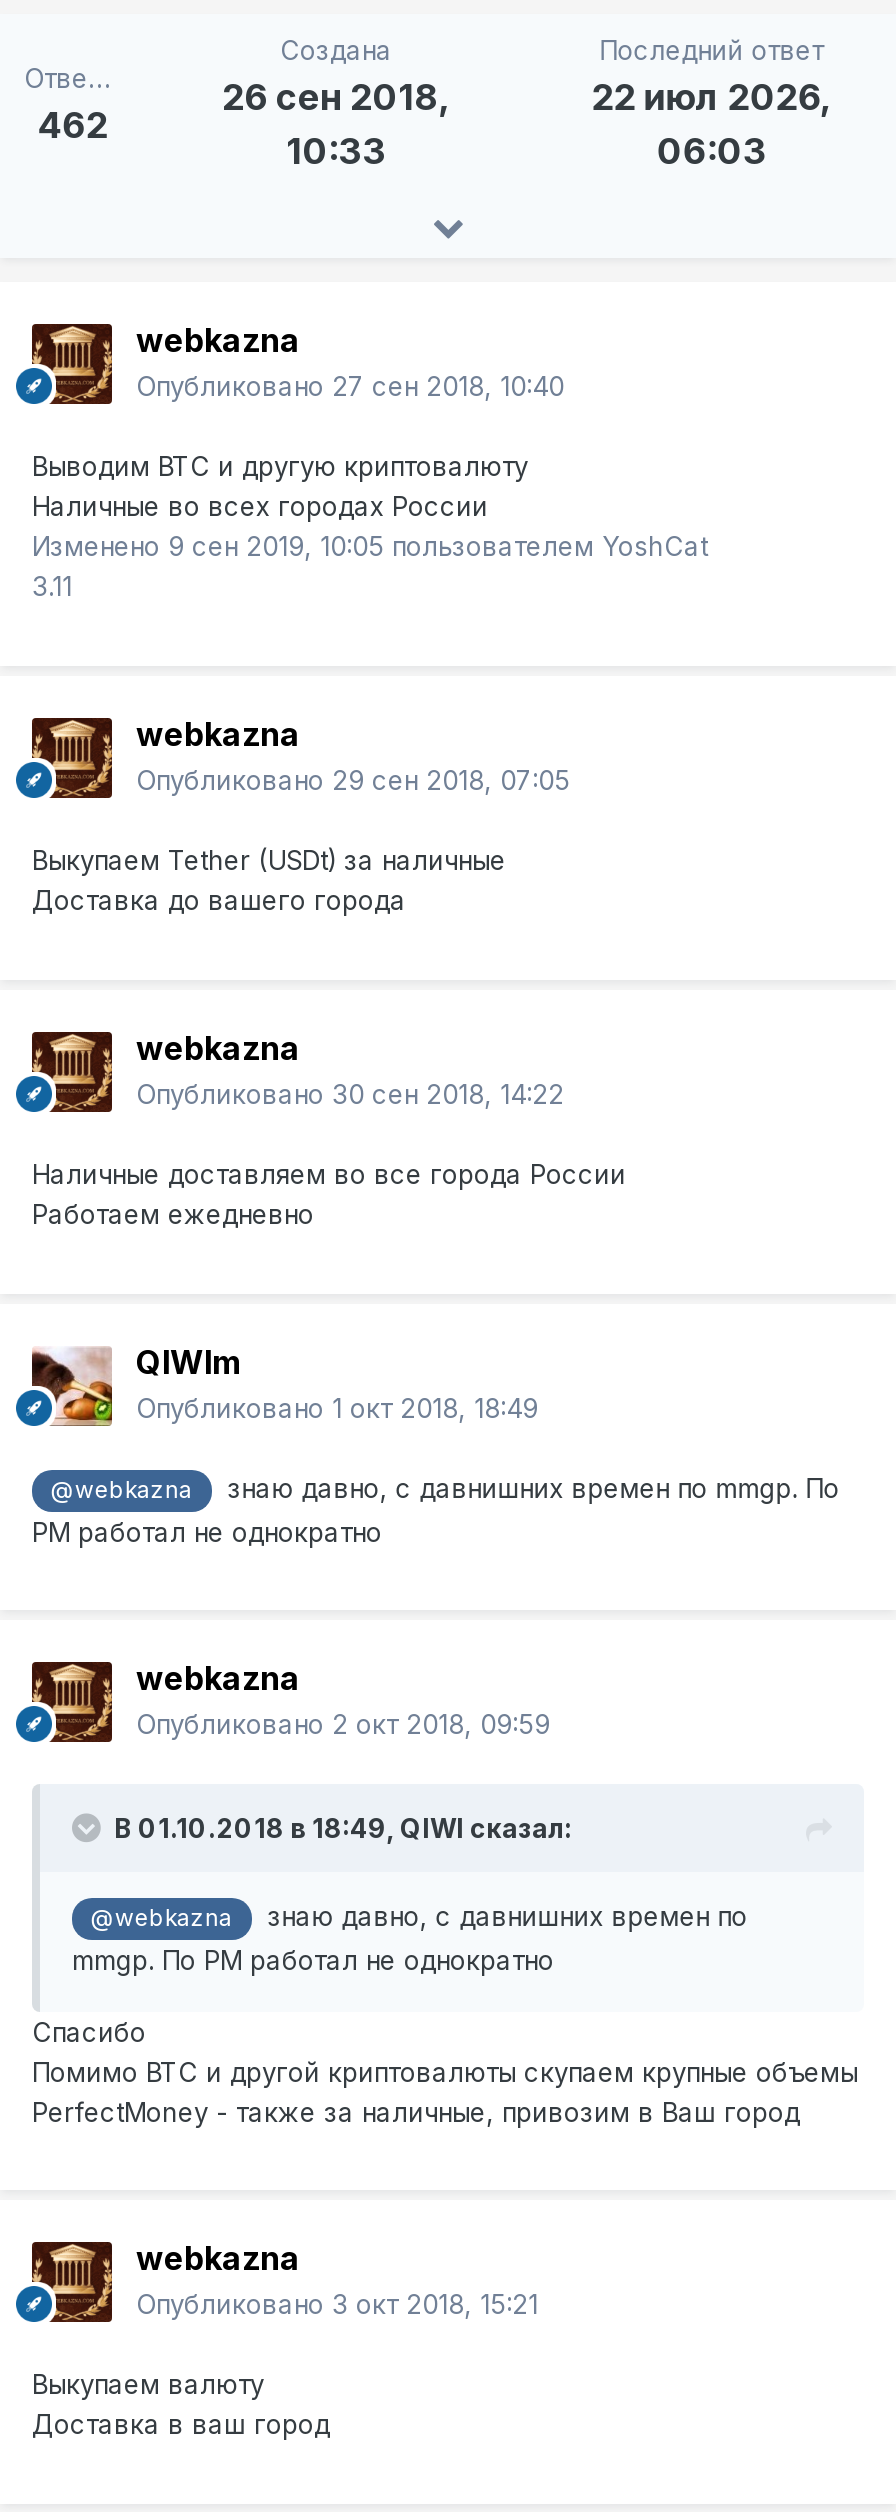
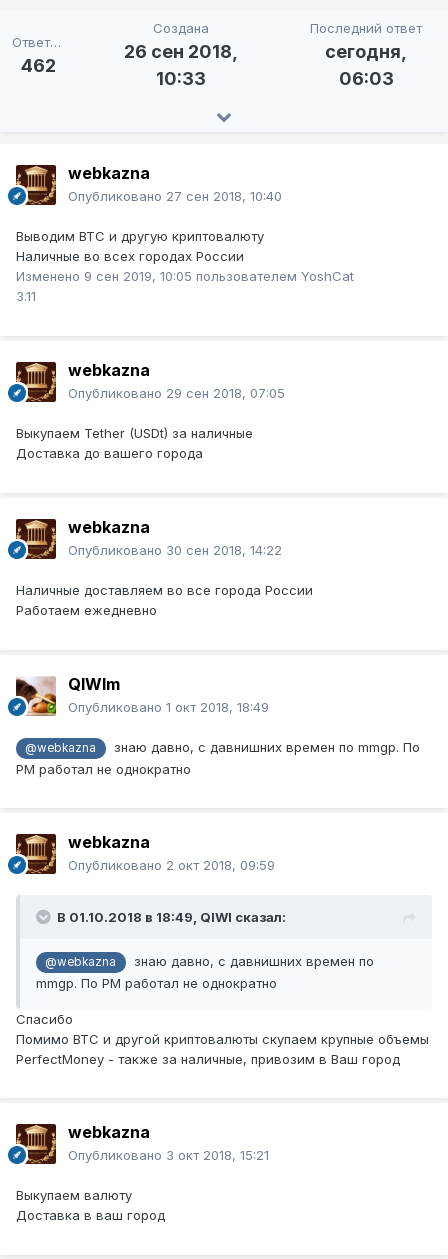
[591,77,831,119] 22 июл 2026, -> [325,41,407,62] сегодня,

